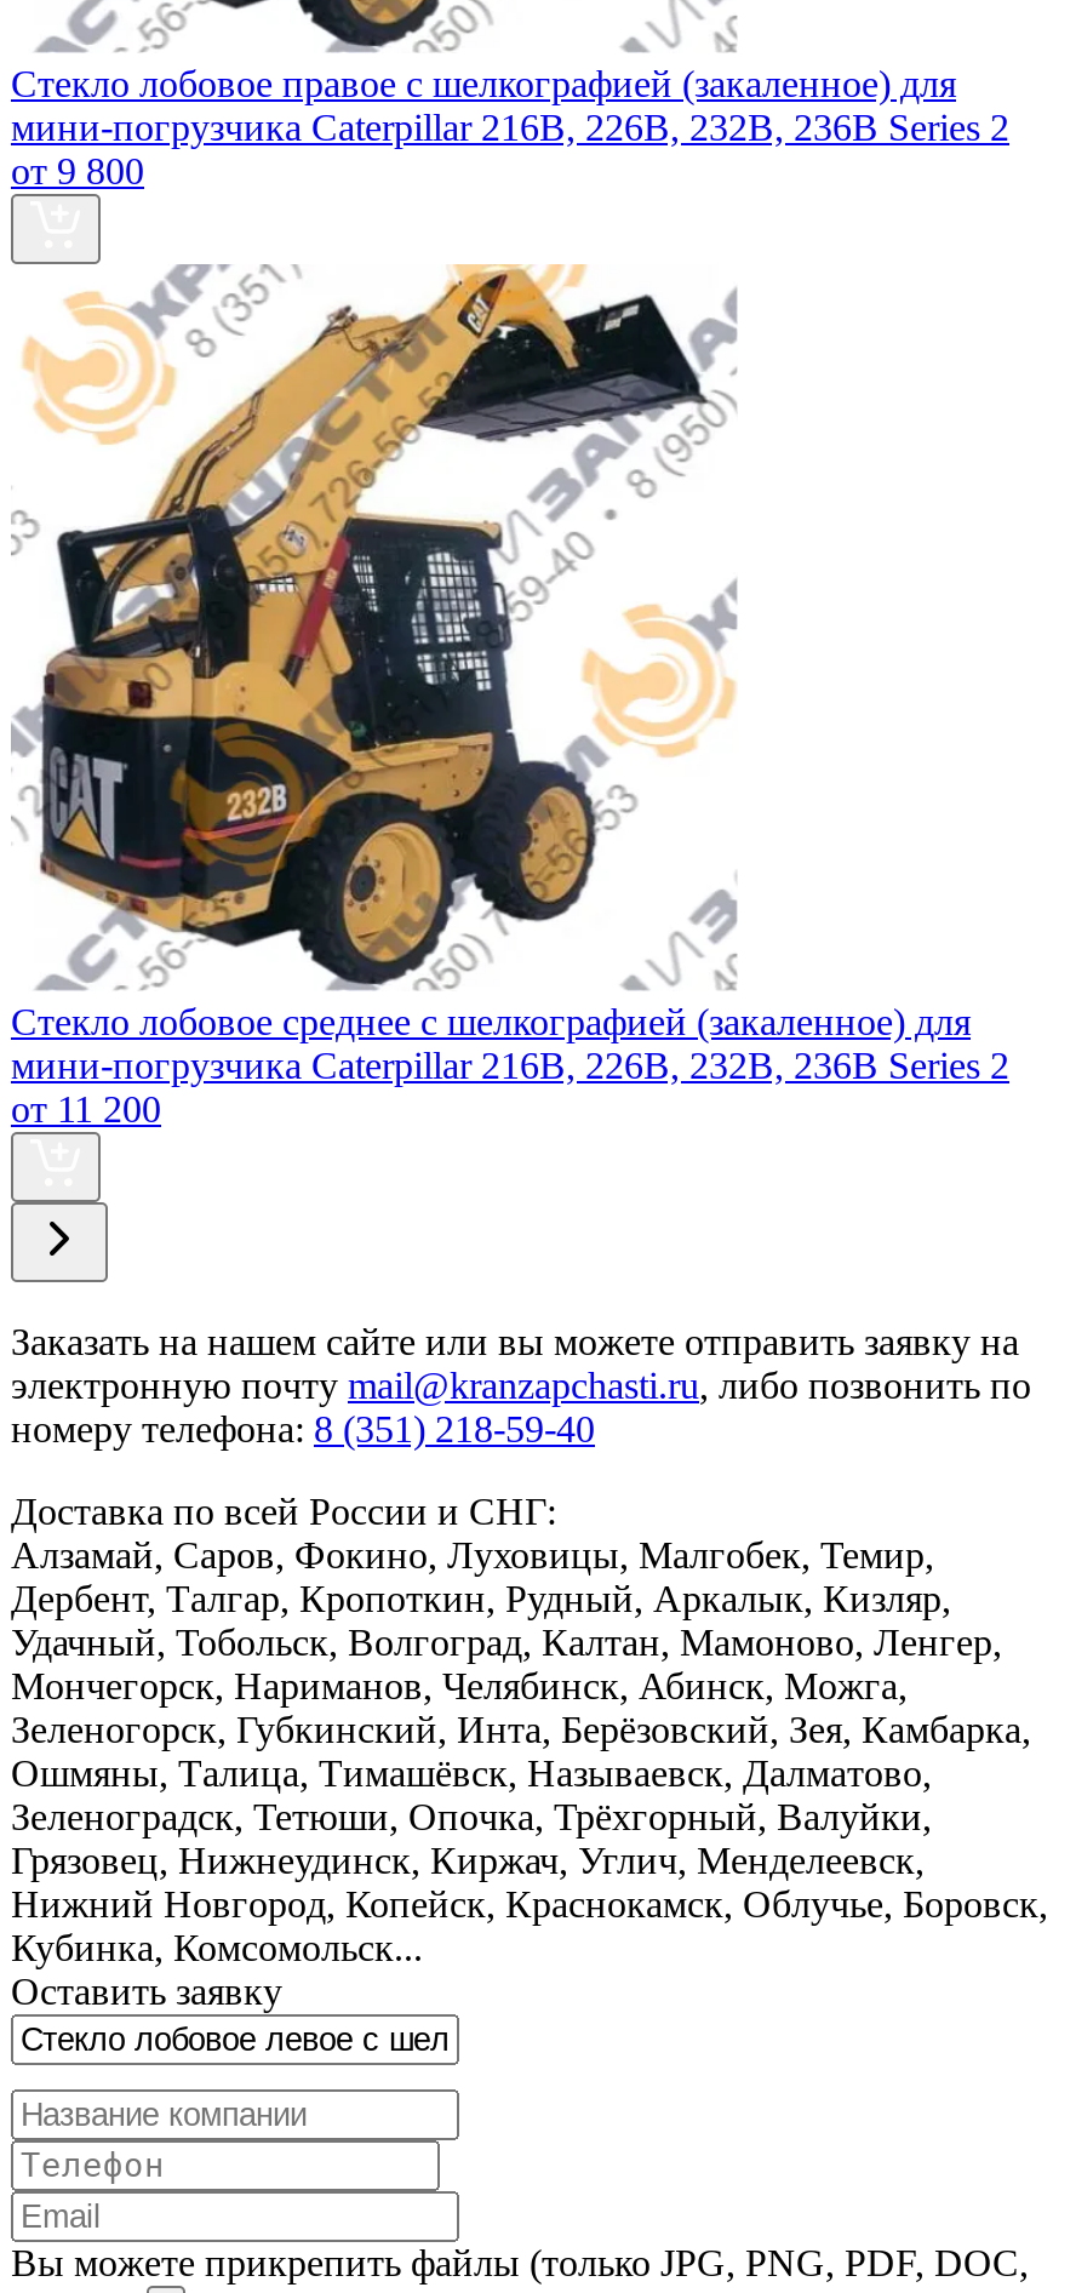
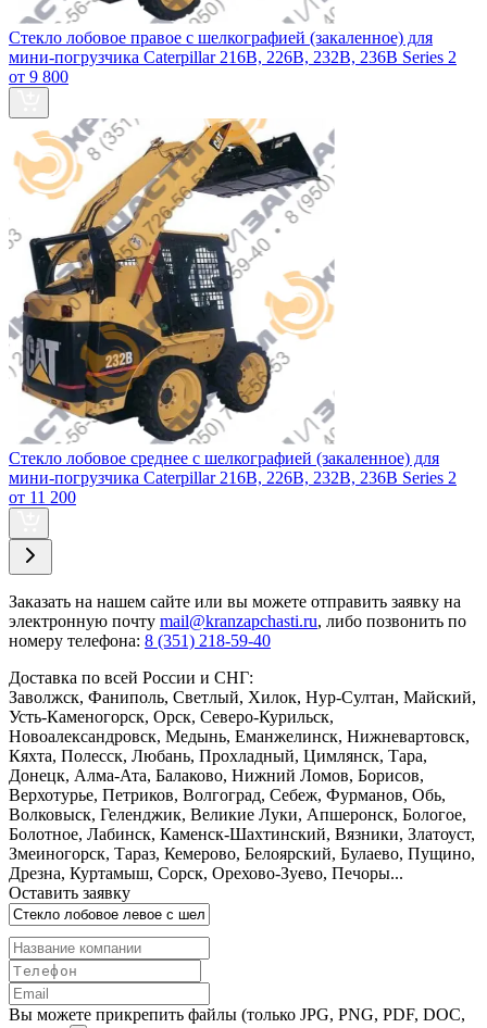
[11,1534,1048,1968] Алзамай, Саров, Фокино, Луховицы, Малгобек, Темир, | Дербент, Талгар, Кропоткин, Рудный, Аркалык, Кизляр, | Удачный, Тобольск, Волгоград, Калтан, Мамоново, Ленгер, | Мончегорск, Нариманов, Челябинск, Абинск, Можга, | Зеленогорск, Губкинский, Инта, Берёзовский, Зея, Камбарка, | Ошмяны, Талица, Тимашёвск, Называевск, Далматово, | Зеленоградск, Тетюши, Опочка, Трёхгорный, Валуйки, | Грязовец, Нижнеудинск, Киржач, Углич, Менделеевск, | Нижний Новгород, Копейск, Краснокамск, Облучье, Боровск, | Кубинка, Комсомольск... -> [9,688,476,882] Заволжск, Фаниполь, Светлый, Хилок, Нур-Султан, Майский, | Усть-Каменогорск, Орск, Северо-Курильск, | Новоалександровск, Медынь, Еманжелинск, Нижневартовск, | Кяхта, Полесск, Любань, Прохладный, Цимлянск, Тара, | Донецк, Алма-Ата, Балаково, Нижний Ломов, Борисов, | Верхотурье, Петриков, Волгоград, Себеж, Фурманов, Обь, | Волковыск, Геленджик, Великие Луки, Апшеронск, Бологое, | Болотное, Лабинск, Каменск-Шахтинский, Вязники, Златоуст, | Змеиногорск, Тараз, Кемерово, Белоярский, Булаево, Пущино, | Дрезна, Куртамыш, Сорск, Орехово-Зуево, Печоры...

